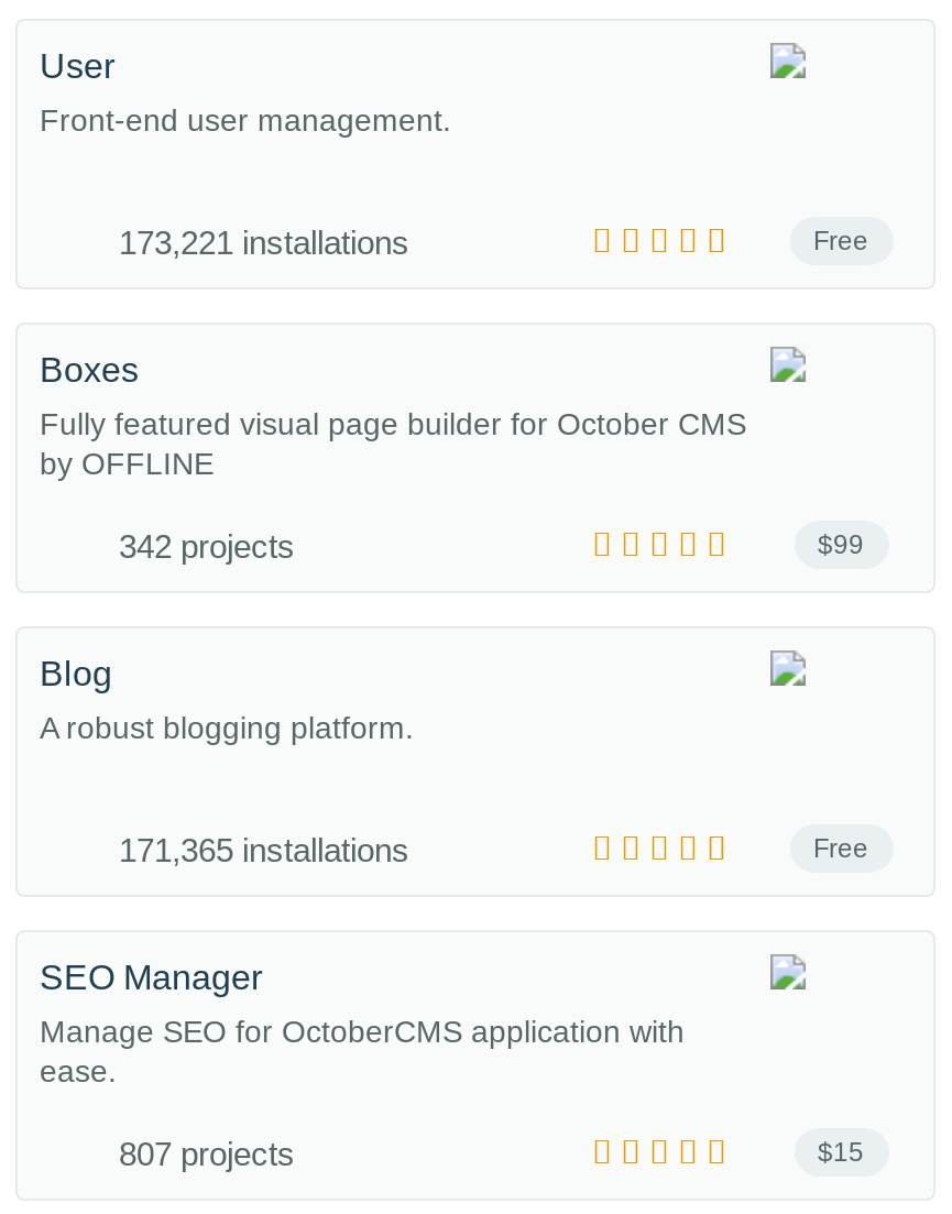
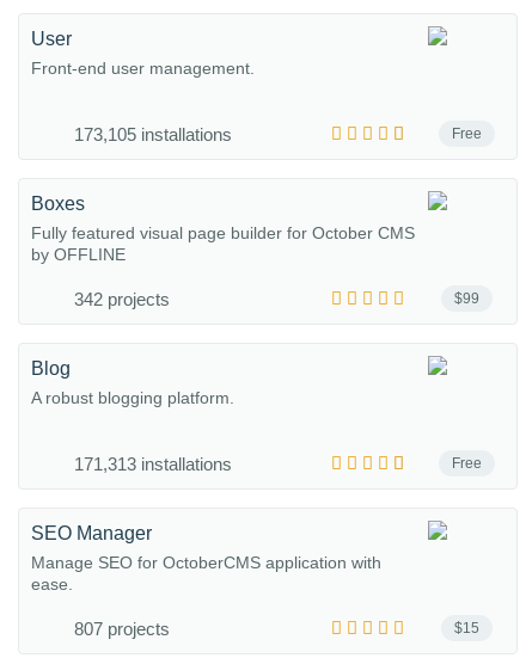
[119,223,409,261] 173,221 installations -> [74,124,232,144] 173,105 installations
[119,831,409,868] 171,365 installations -> [74,454,232,474] 171,313 installations

